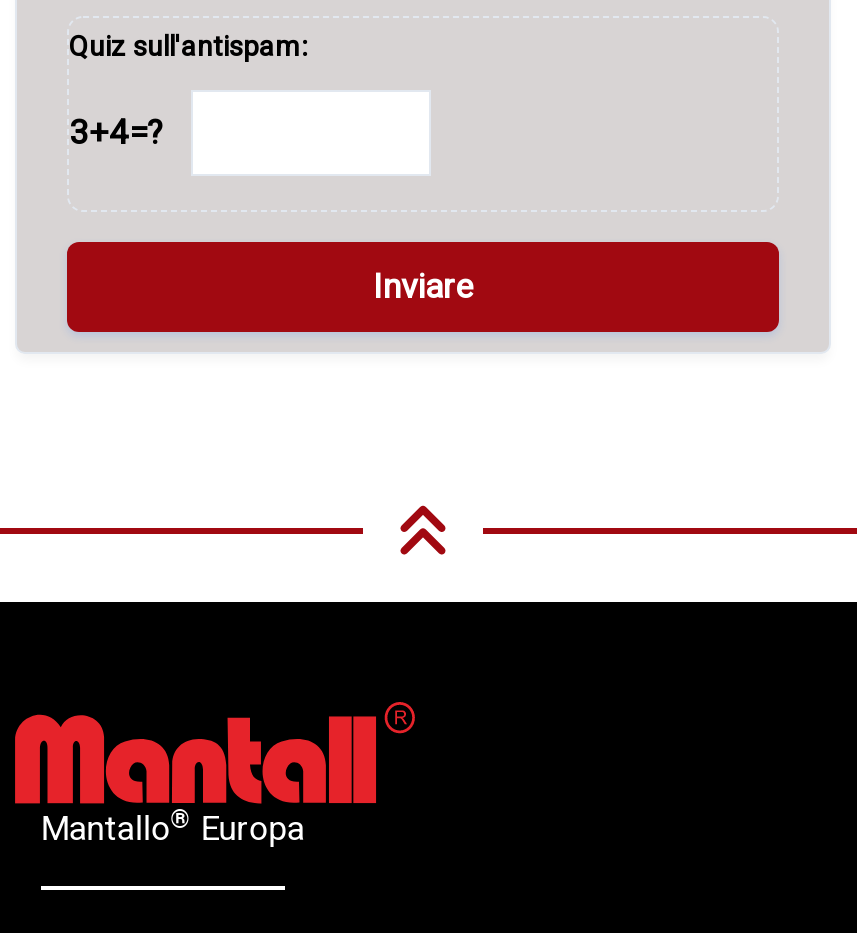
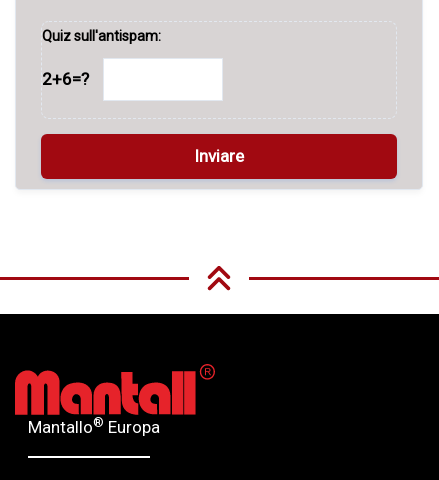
[69,112,163,152] 3+4=? -> [42,69,89,89] 2+6=?

